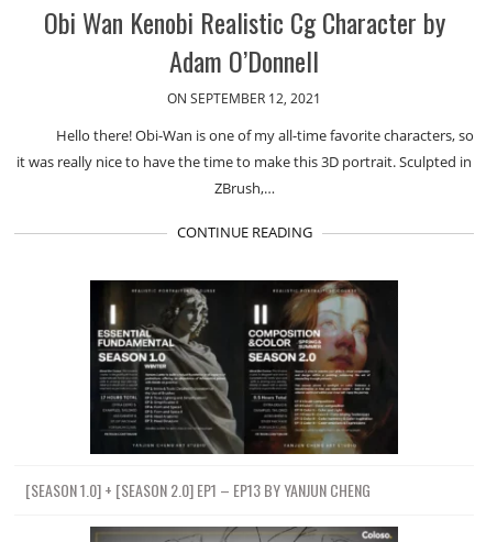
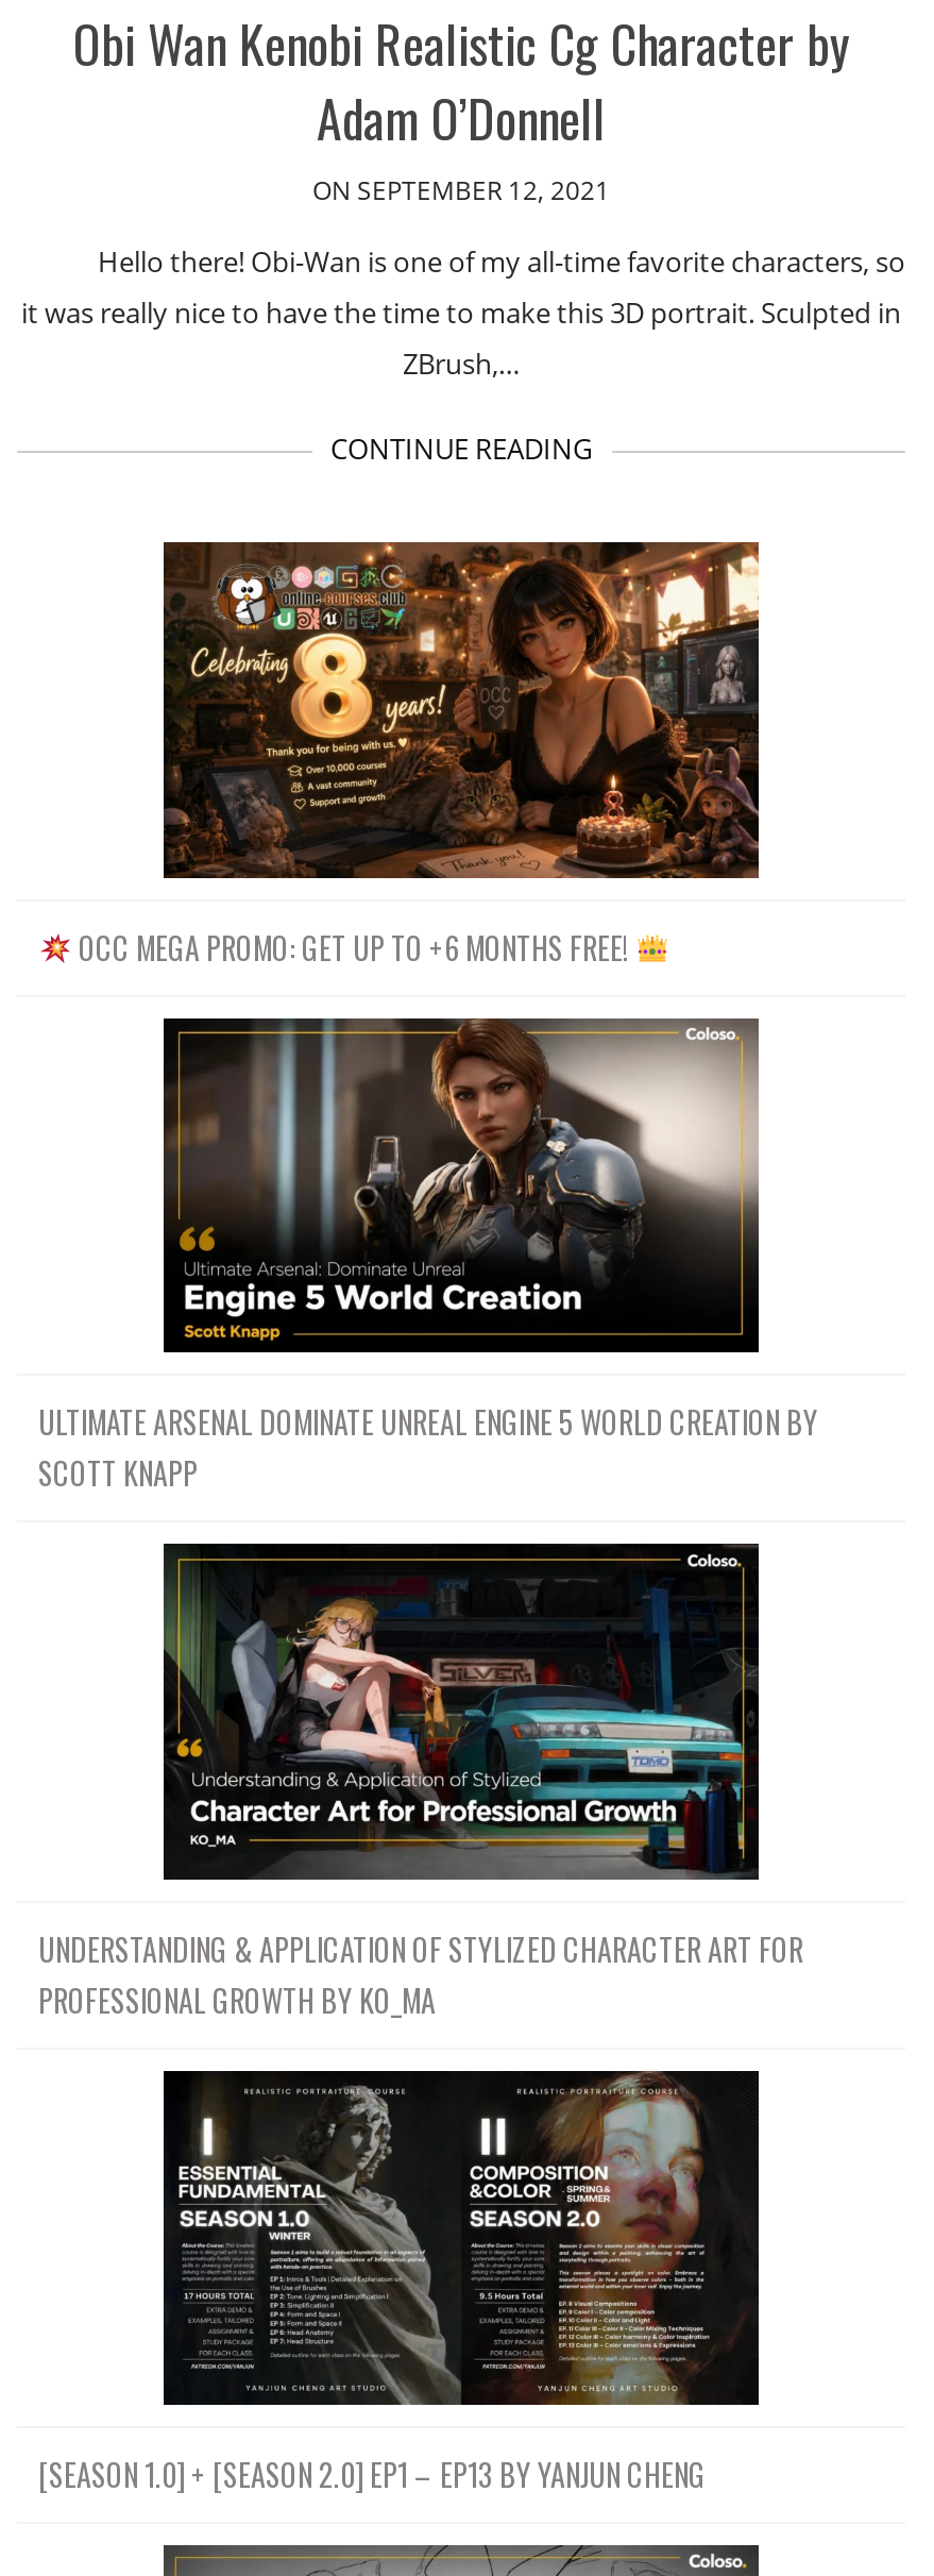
none -> [38,1018,818,1496] [image] | ULTIMATE ARSENAL DOMINATE UNREAL ENGINE 5 WORLD CREATION BY | SCOTT KNAPP
none -> [38,1542,803,2022] [image] | UNDERSTANDING & APPLICATION OF STYLIZED CHARACTER ART FOR | PROFESSIONAL GROWTH BY KO_MA
none -> [72,540,761,969] [image] | OCC MEGA PROMO: GET UP TO +6 MONTHS FREE!

